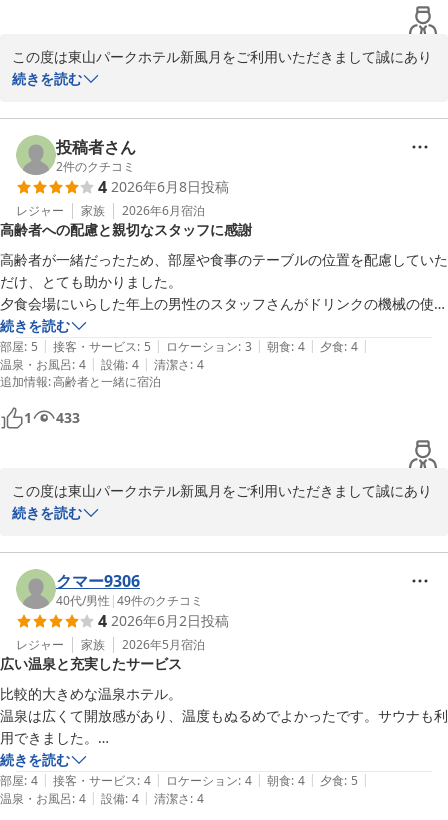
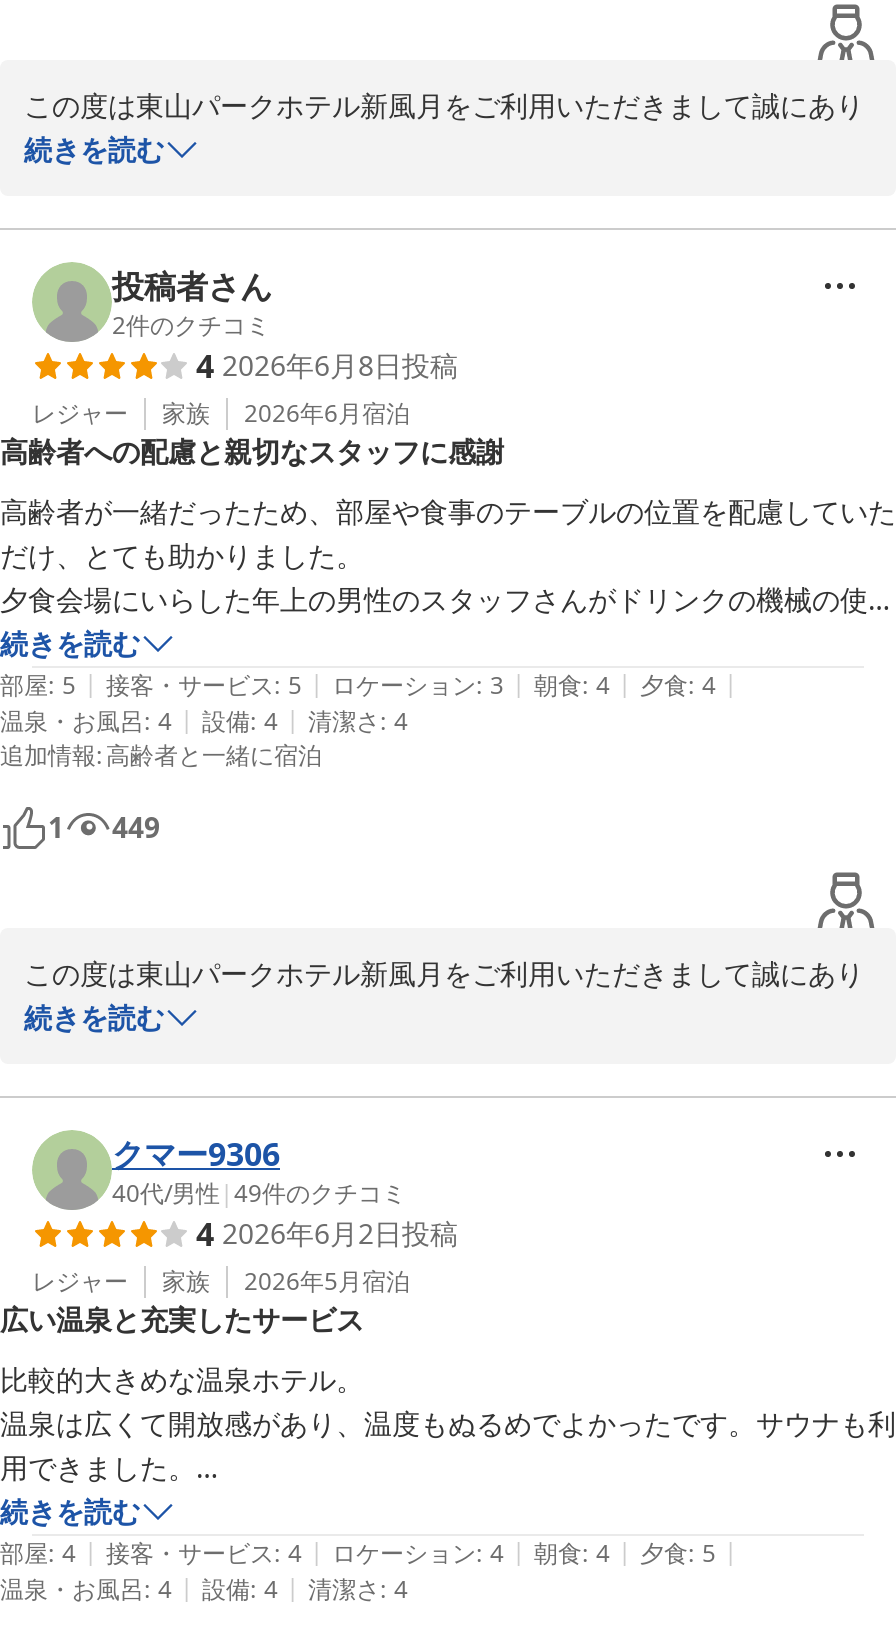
[24,408,80,427] 1 433 -> [48,808,160,846] 1 449

